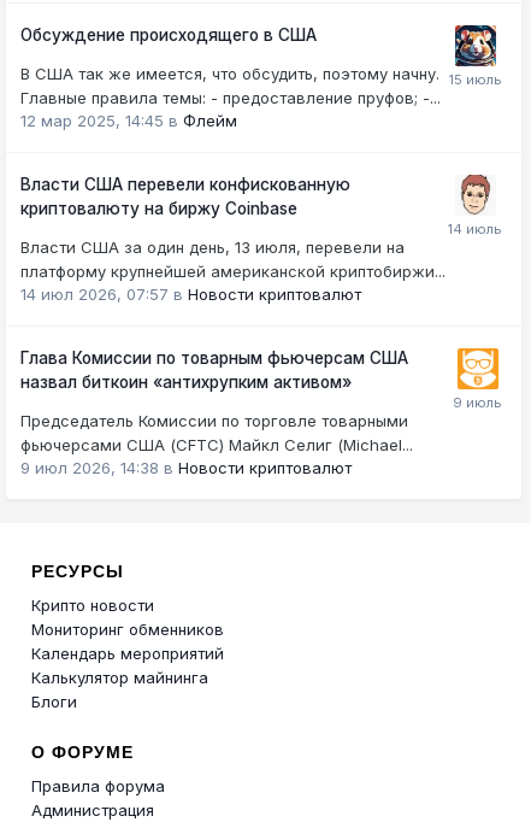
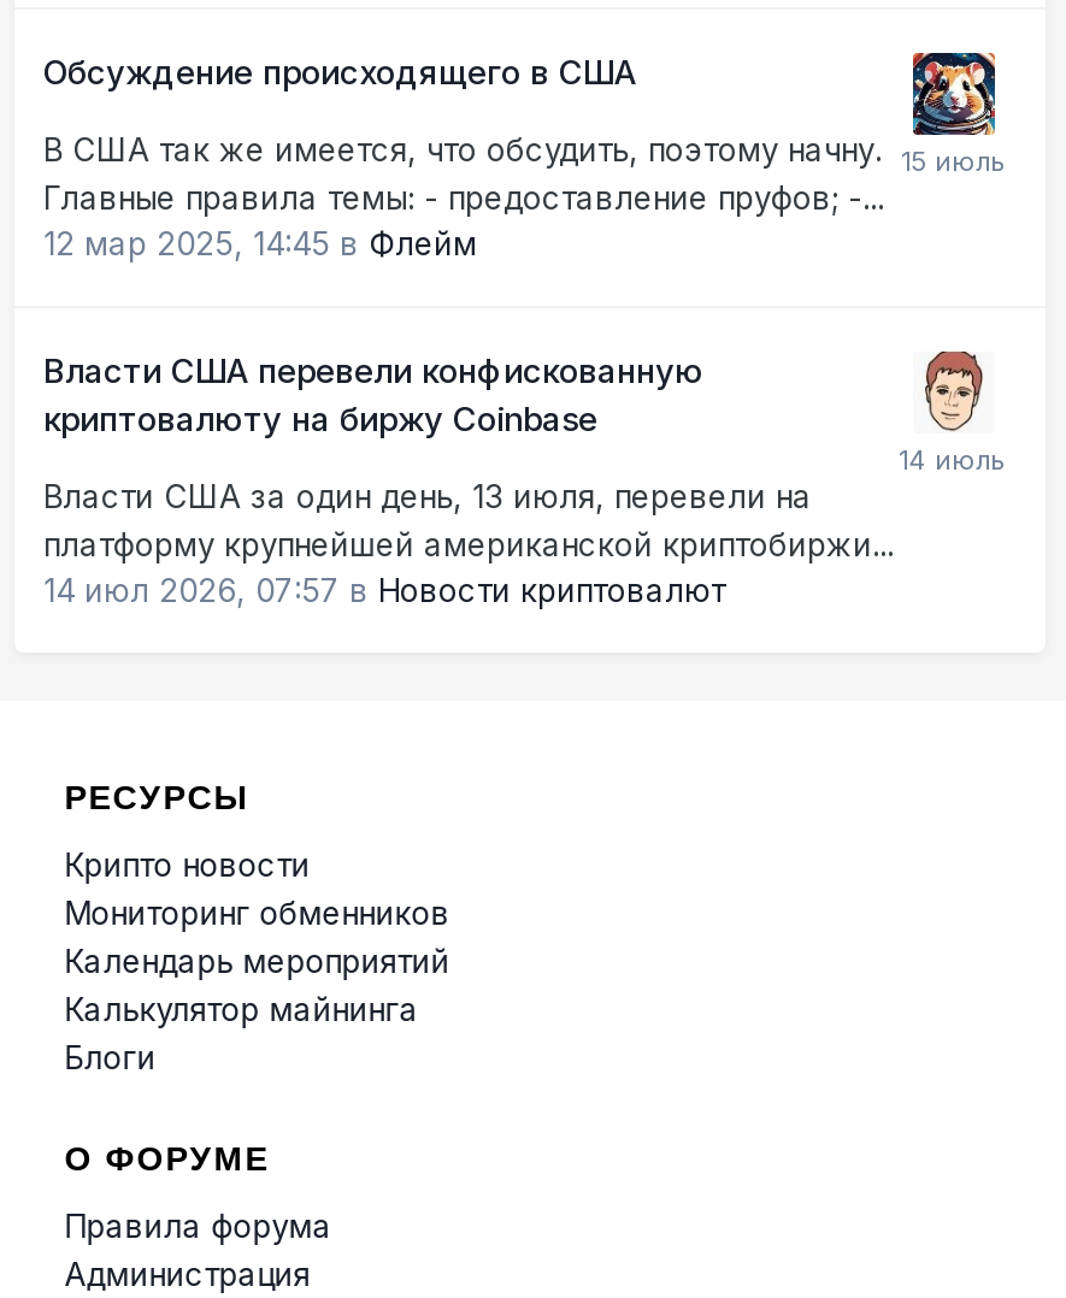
[20,347,500,477] [image] | Глава Комиссии по товарным фьючерсам США | назвал биткоин «антихрупким активом» | Председатель Комиссии по торговле товарными | фьючерсами США (CFTC) Майкл Селиг (Michael... | 9 июл 2026, 14:38 в Новости криптовалют -> none

